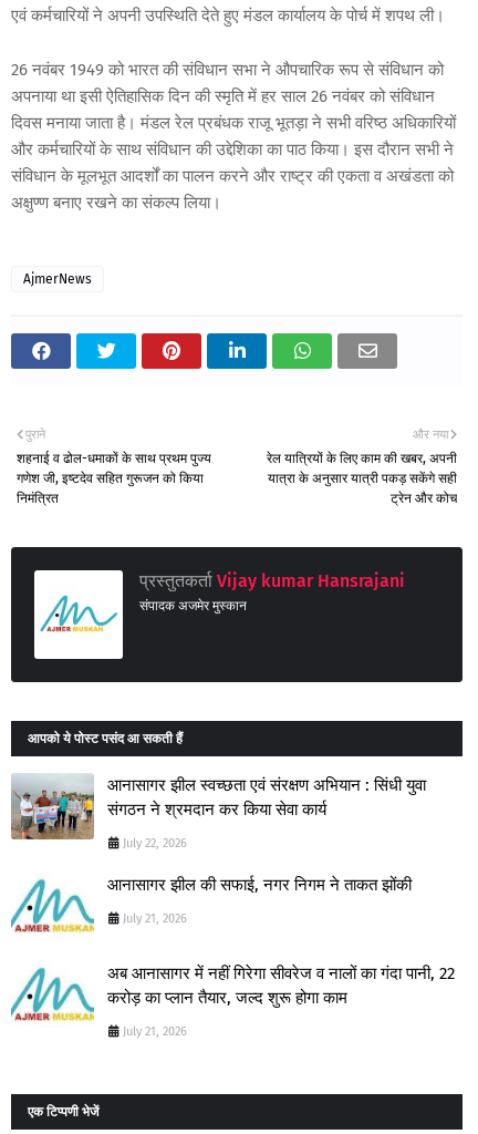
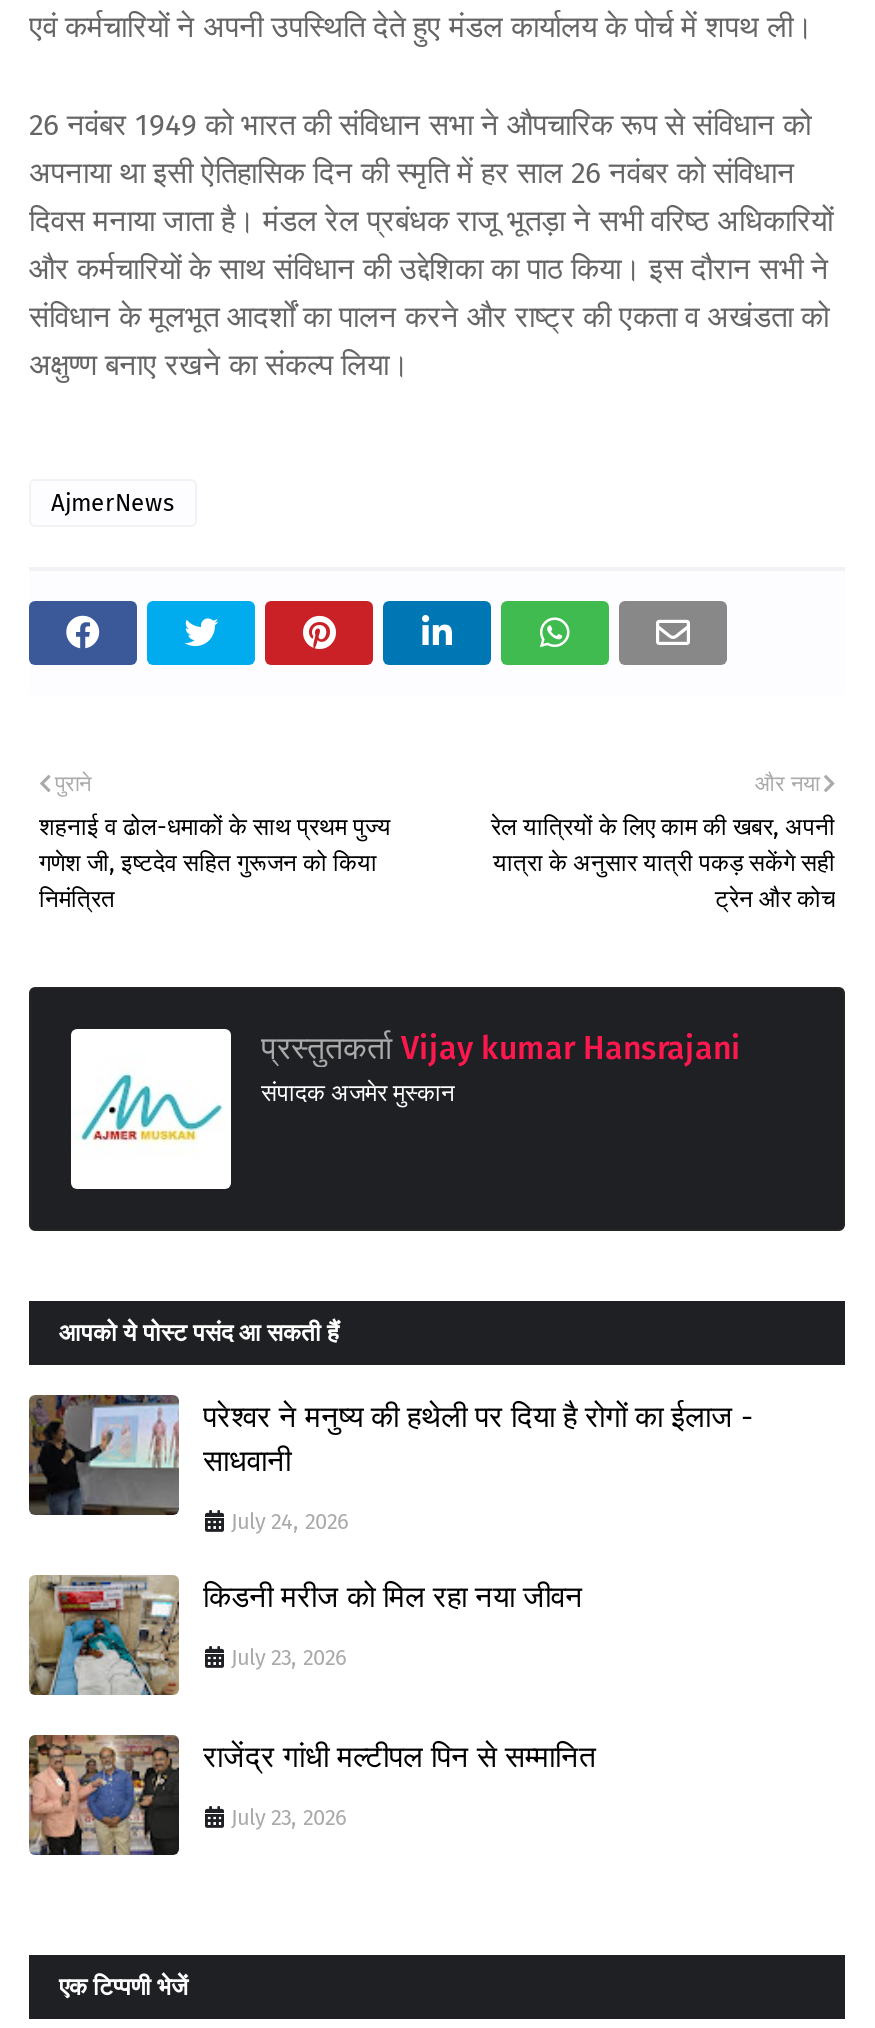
[11,773,426,841] [image] | आनासागर झील स्वच्छता एवं संरक्षण अभियान : सिंधी युवा | संगठन ने श्रमदान कर किया सेवा कार्य -> [27,1393,753,1517] [image] | परेश्वर ने मनुष्य की हथेली पर दिया है रोगों का ईलाज - | साधवानी
[123,836,187,850] July 22, 2026 -> [231,1509,349,1535] July 24, 2026
[10,875,412,939] [image] | आनासागर झील की सफाई, नगर निगम ने ताकत झोंकी -> [27,1573,583,1697] [image] | किडनी मरीज को मिल रहा नया जीवन
[123,911,187,926] July 21, 2026 -> [231,1645,347,1671] July 23, 2026
[11,963,455,1028] [image] | अब आनासागर में नहीं गिरेगा सीवरेज व नालों का गंदा पानी, 22 | करोड़ का प्लान तैयार, जल्द शुरू होगा काम -> [27,1733,595,1857] [image] | राजेंद्र गांधी मल्टीपल पिन से सम्मानित
[123,1024,187,1039] July 21, 2026 -> [231,1805,347,1831] July 23, 2026

